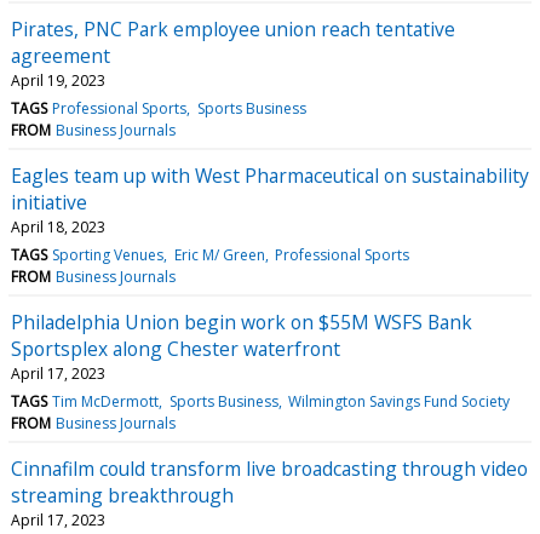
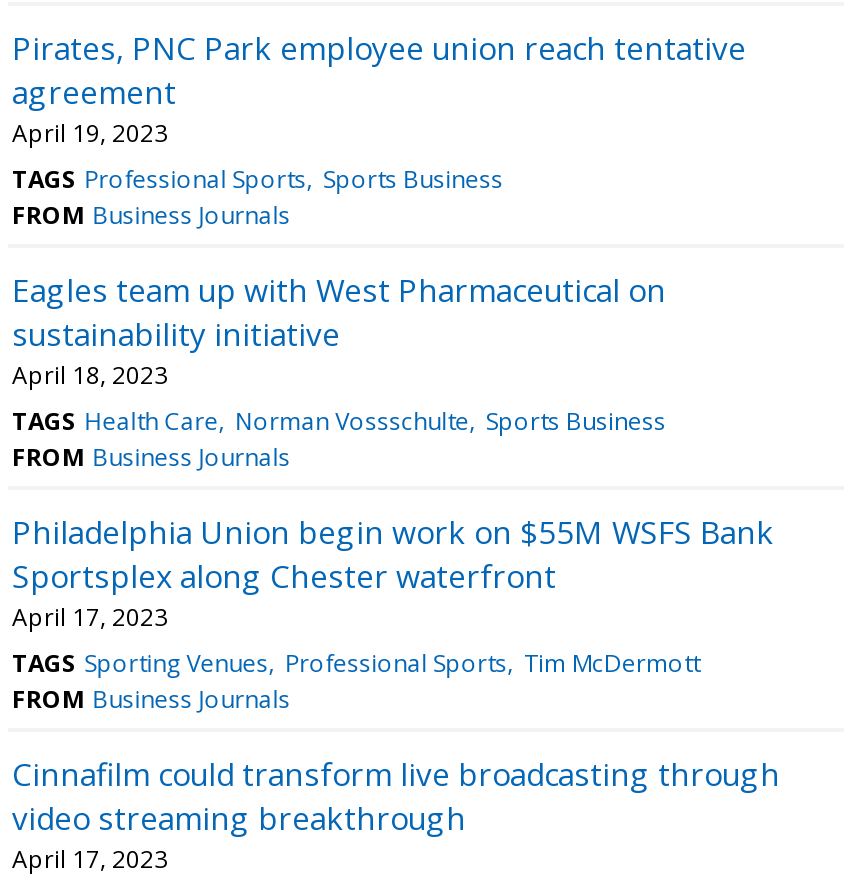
[11,244,409,265] TAGS Sporting Venues Eric M/ Green Professional Sports -> [12,404,666,438] TAGS Health Care Norman Vossschulte Sports Business
[11,391,510,412] TAGS Tim McDermott Sports Business Wilmington Savings Fund Society -> [12,646,700,680] TAGS Sporting Venues Professional Sports Tim McDermott

